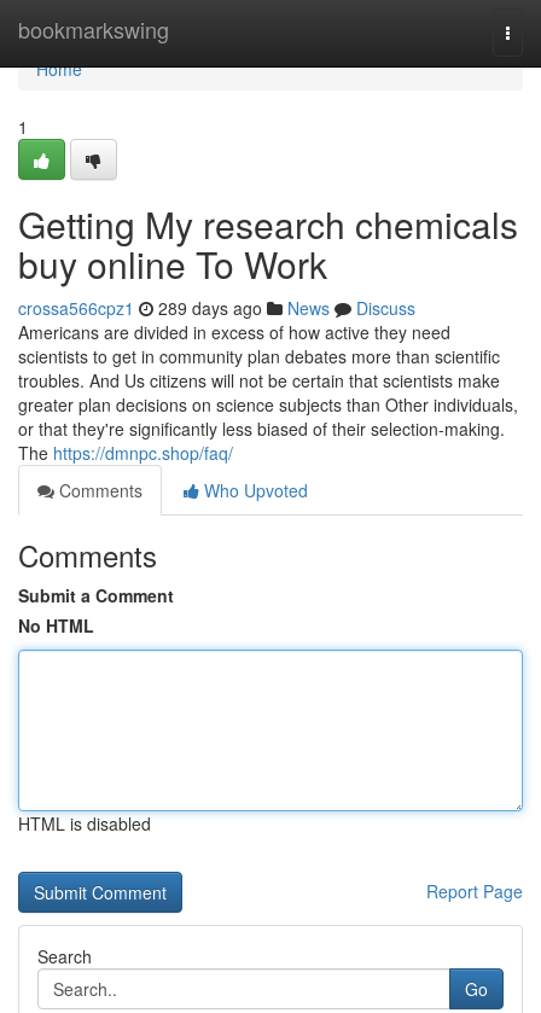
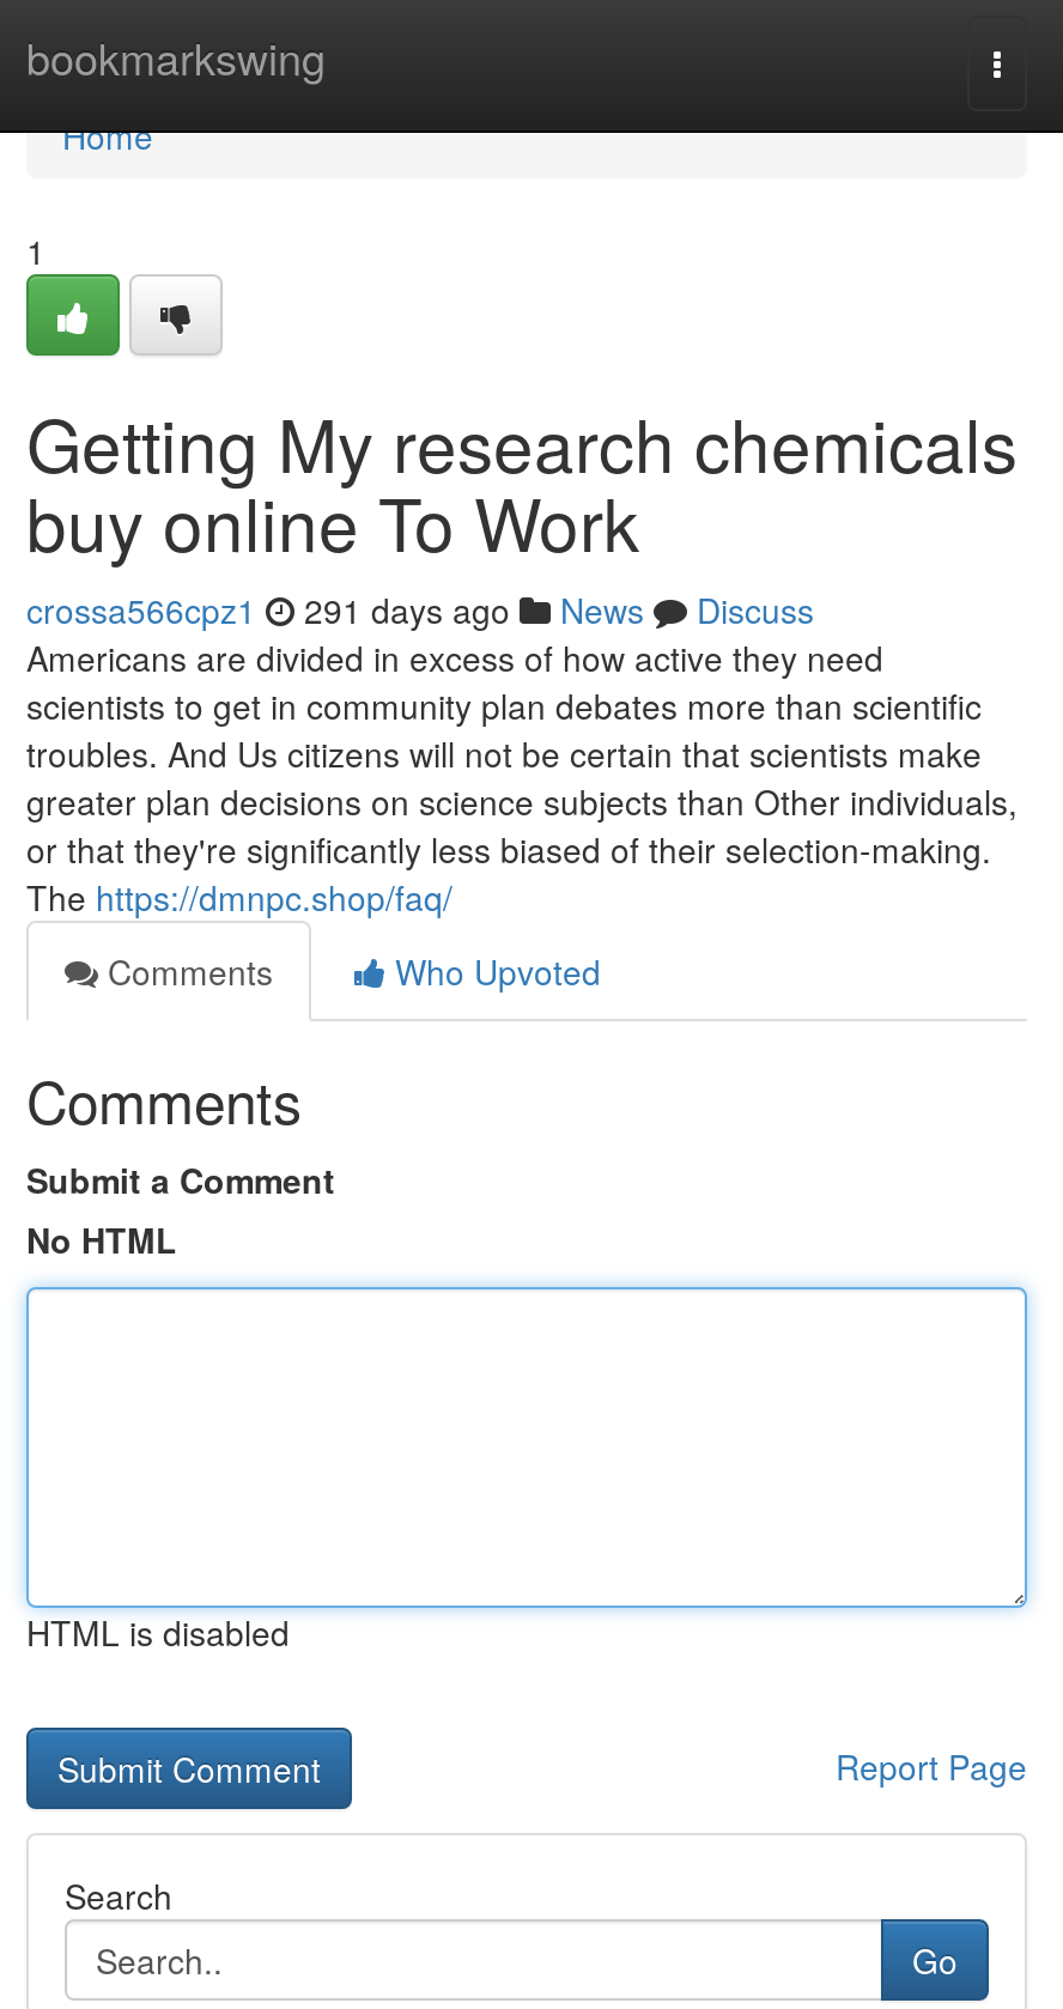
[18,296,415,320] crossa566cpz1 289 days ago News Discuss -> [26,585,814,633] crossa566cpz1 291 days ago News Discuss

